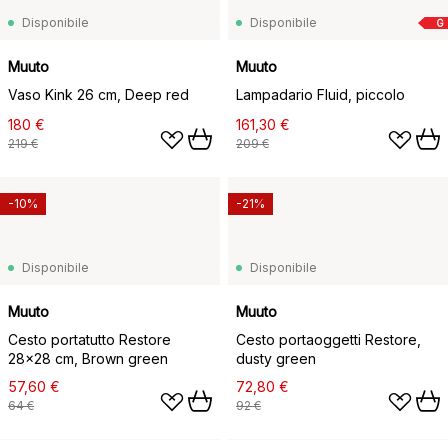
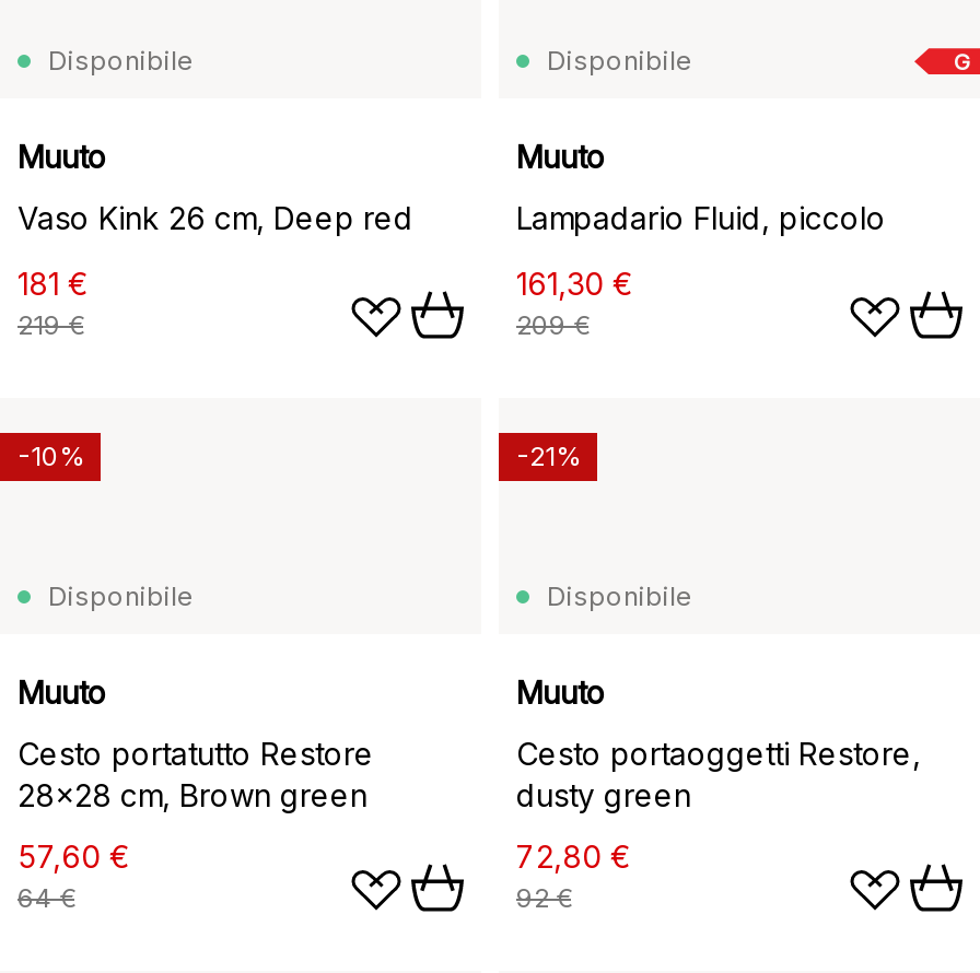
[8,116,45,133] 180 € -> [17,265,90,302] 181 €

